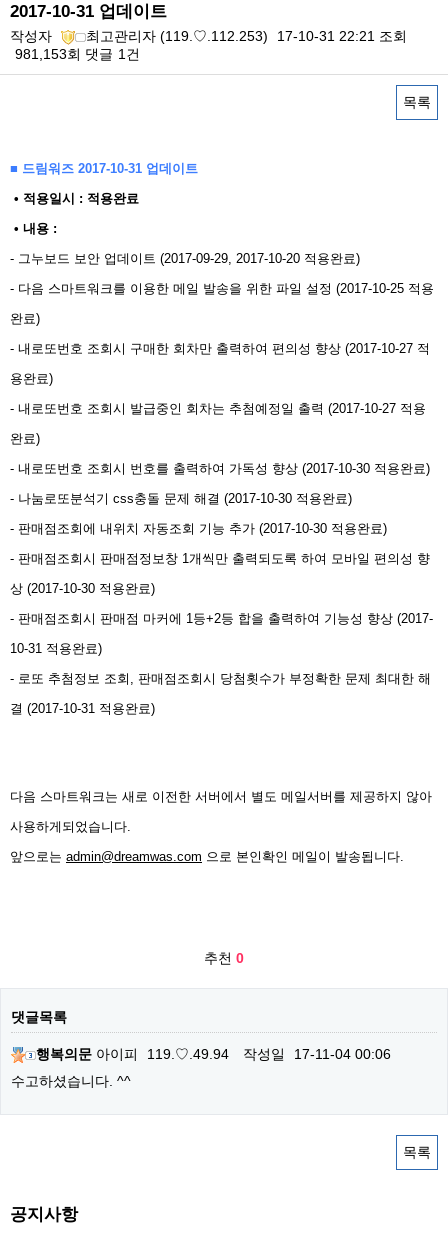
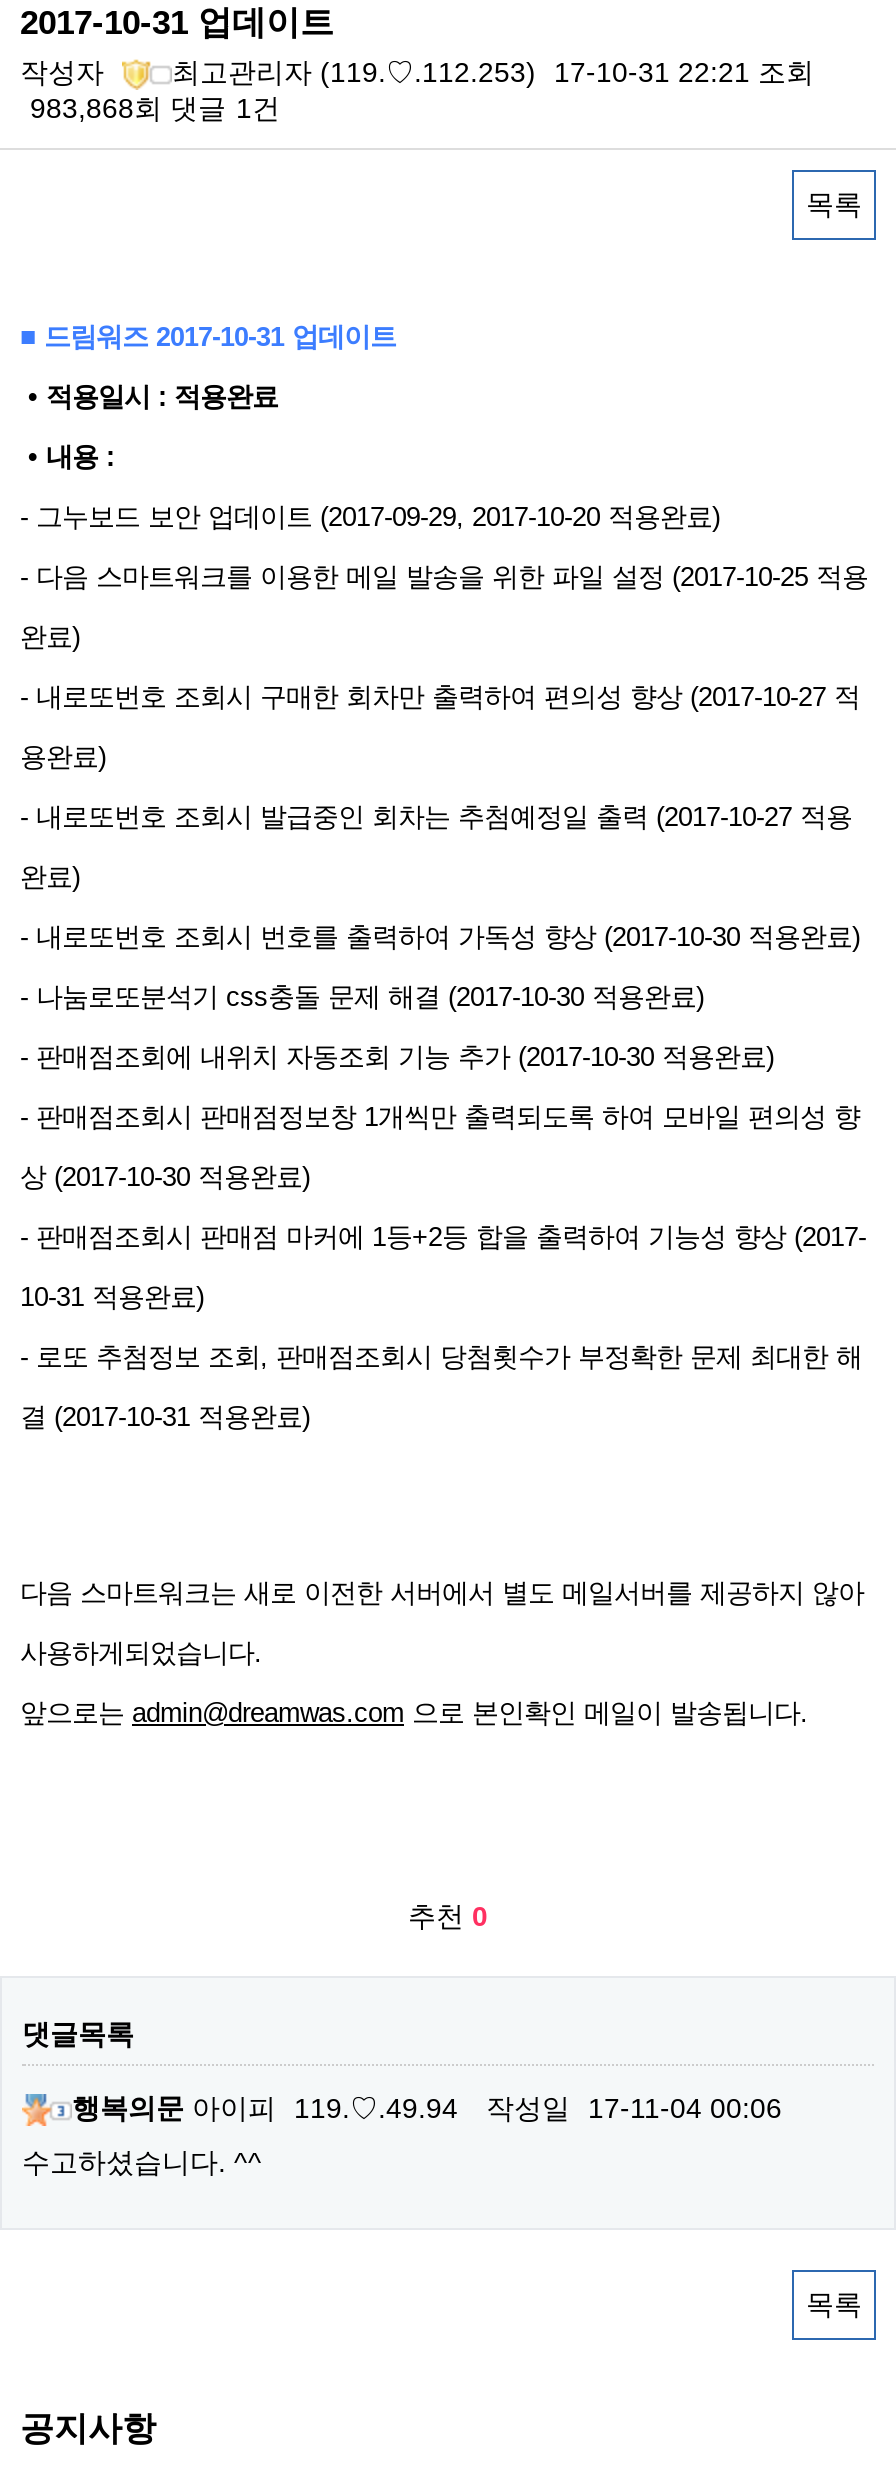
[15,46,140,62] 981,153회 댓글 1건 -> [30,92,280,124] 983,868회 댓글 1건

